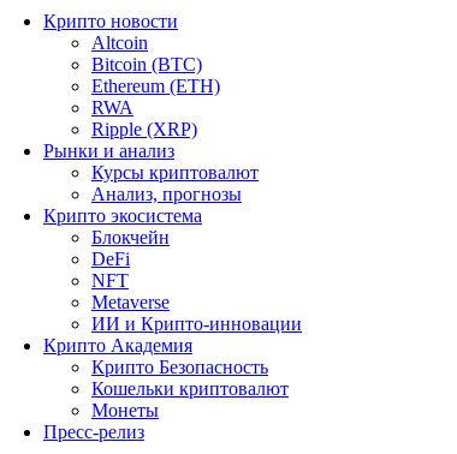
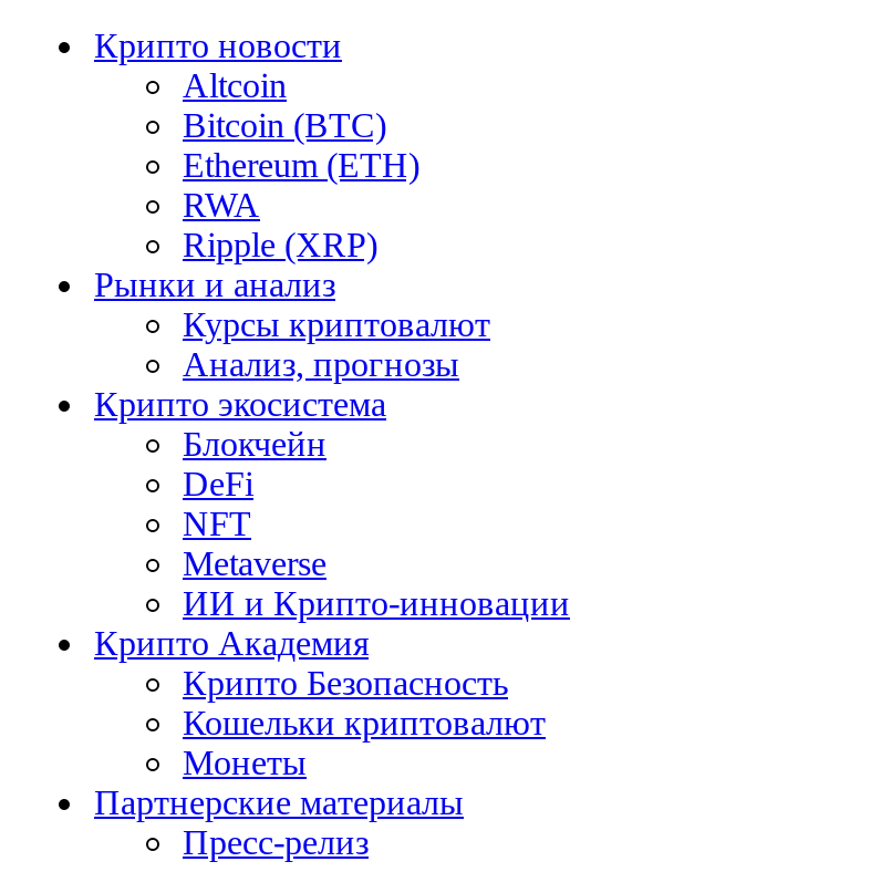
none -> [94,783,464,821] Партнерские материалы

